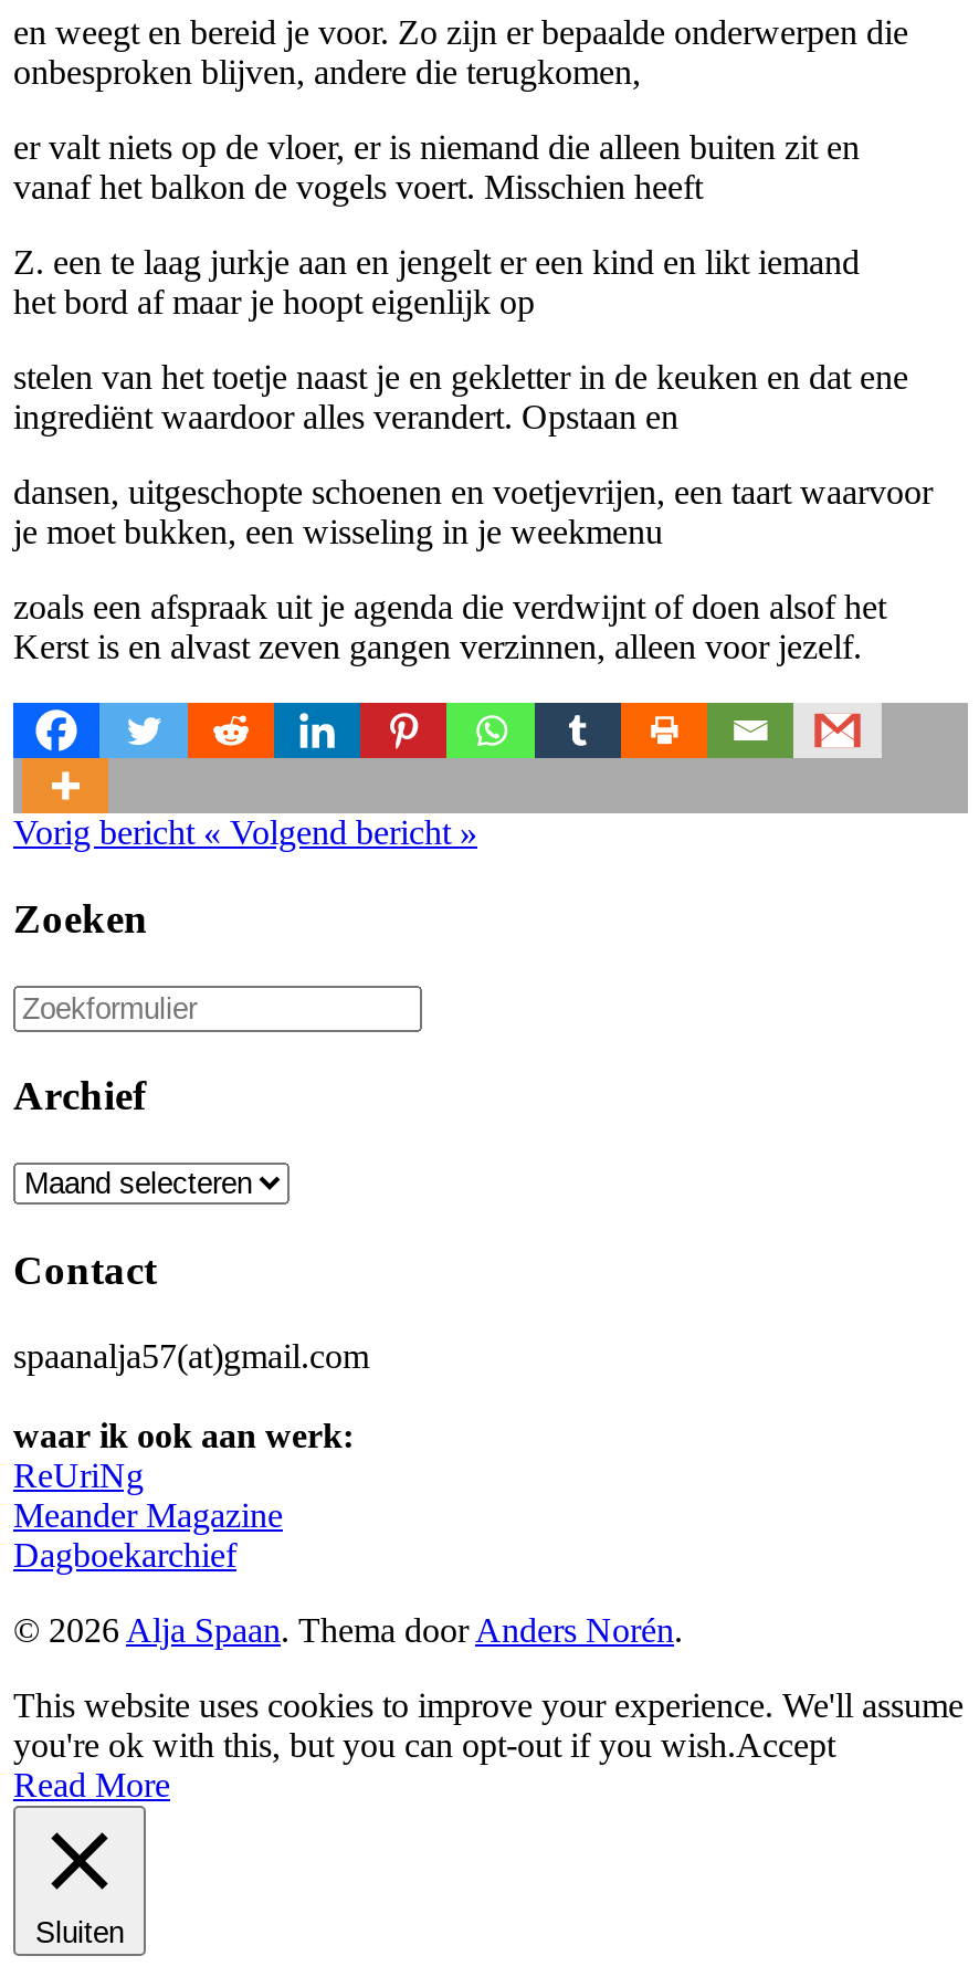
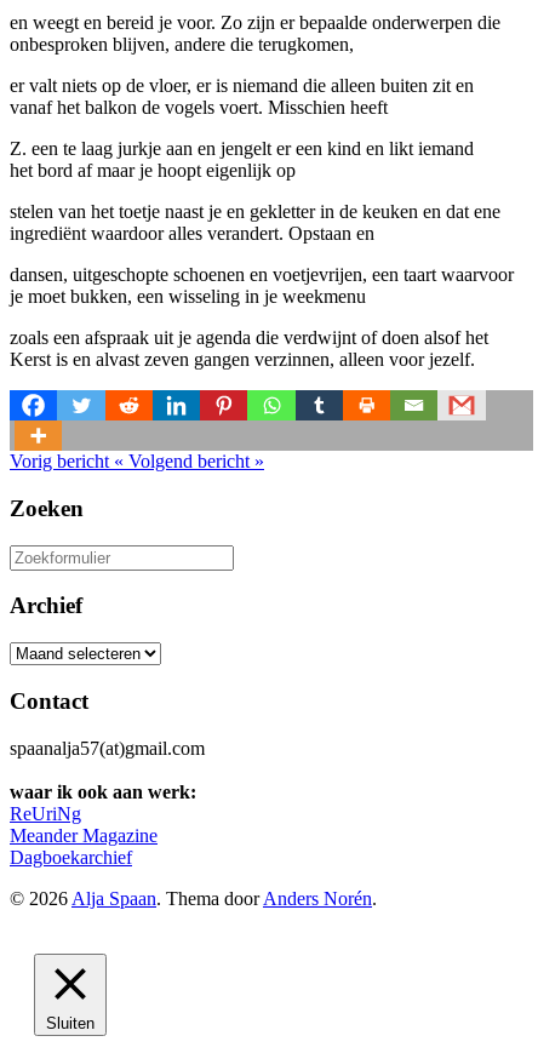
[13,1685,964,1803] This website uses cookies to improve your experience. We'll assume | you're ok with this, but you can opt-out if you wish.Accept | Read More -> none

